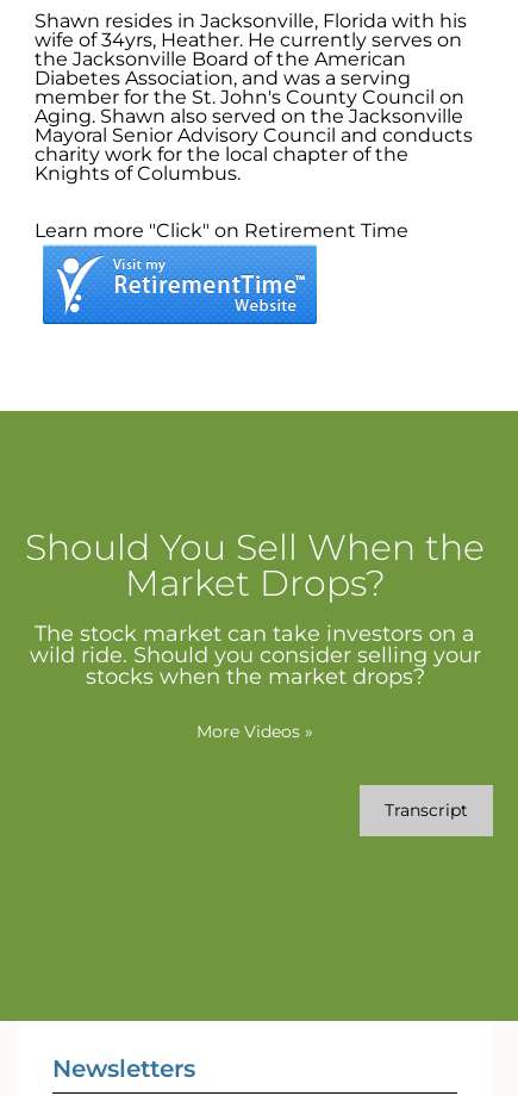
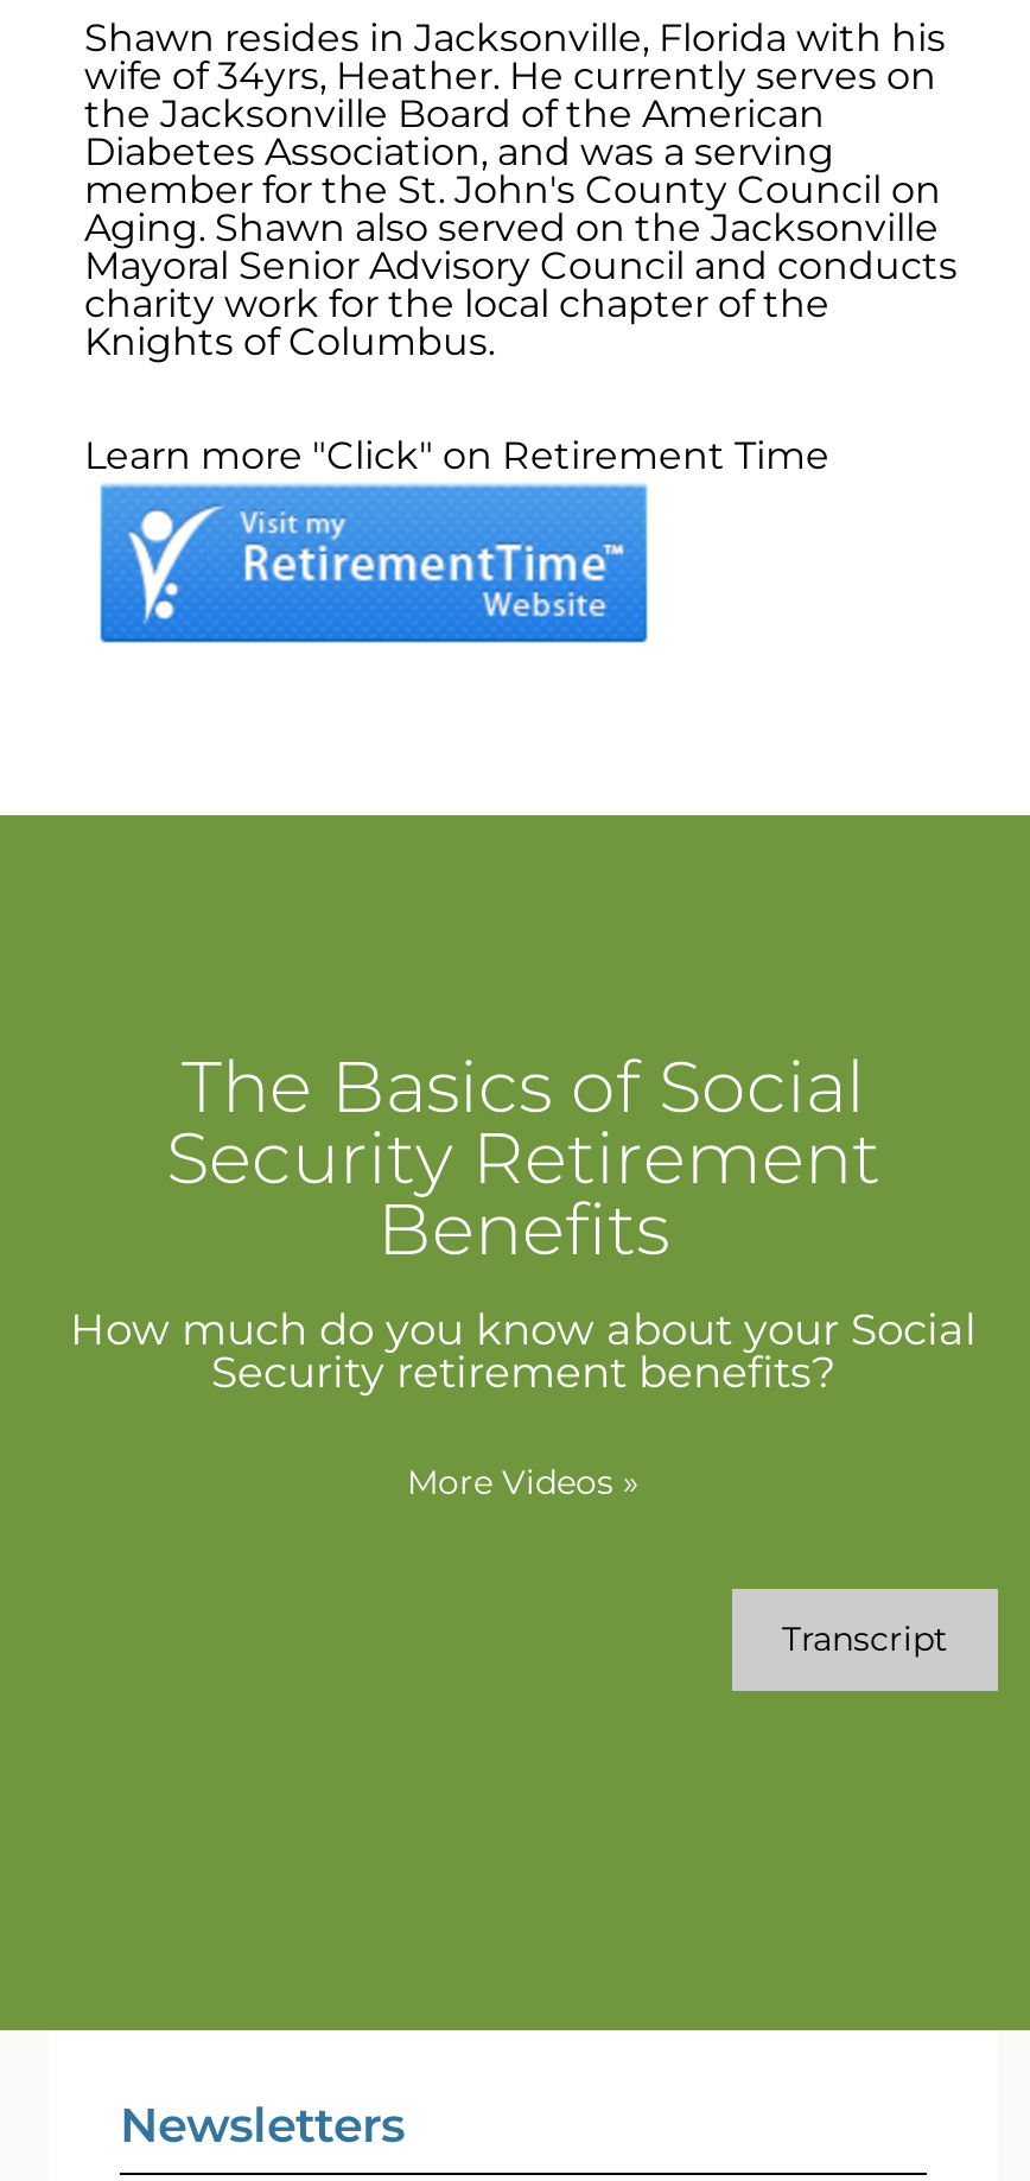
[25,525,485,690] Should You Sell When the | Market Drops? | The stock market can take investors on a | wild ride. Should you consider selling your | stocks when the market drops? -> [70,1043,977,1399] The Basics of Social | Security Retirement | Benefits | How much do you know about your Social | Security retirement benefits?

